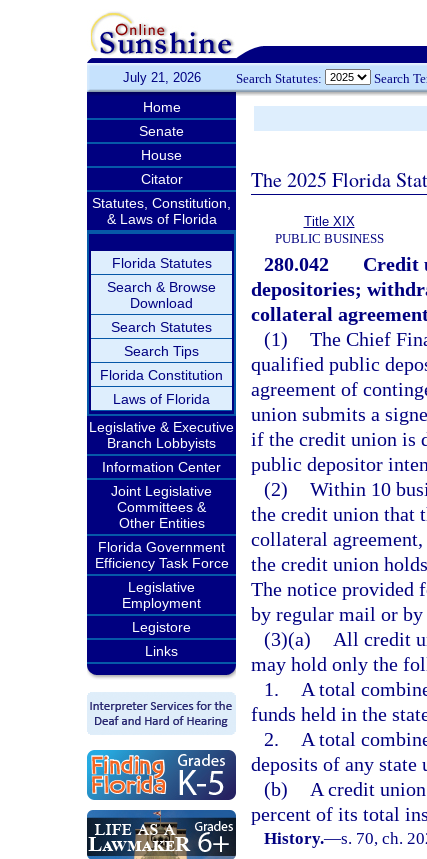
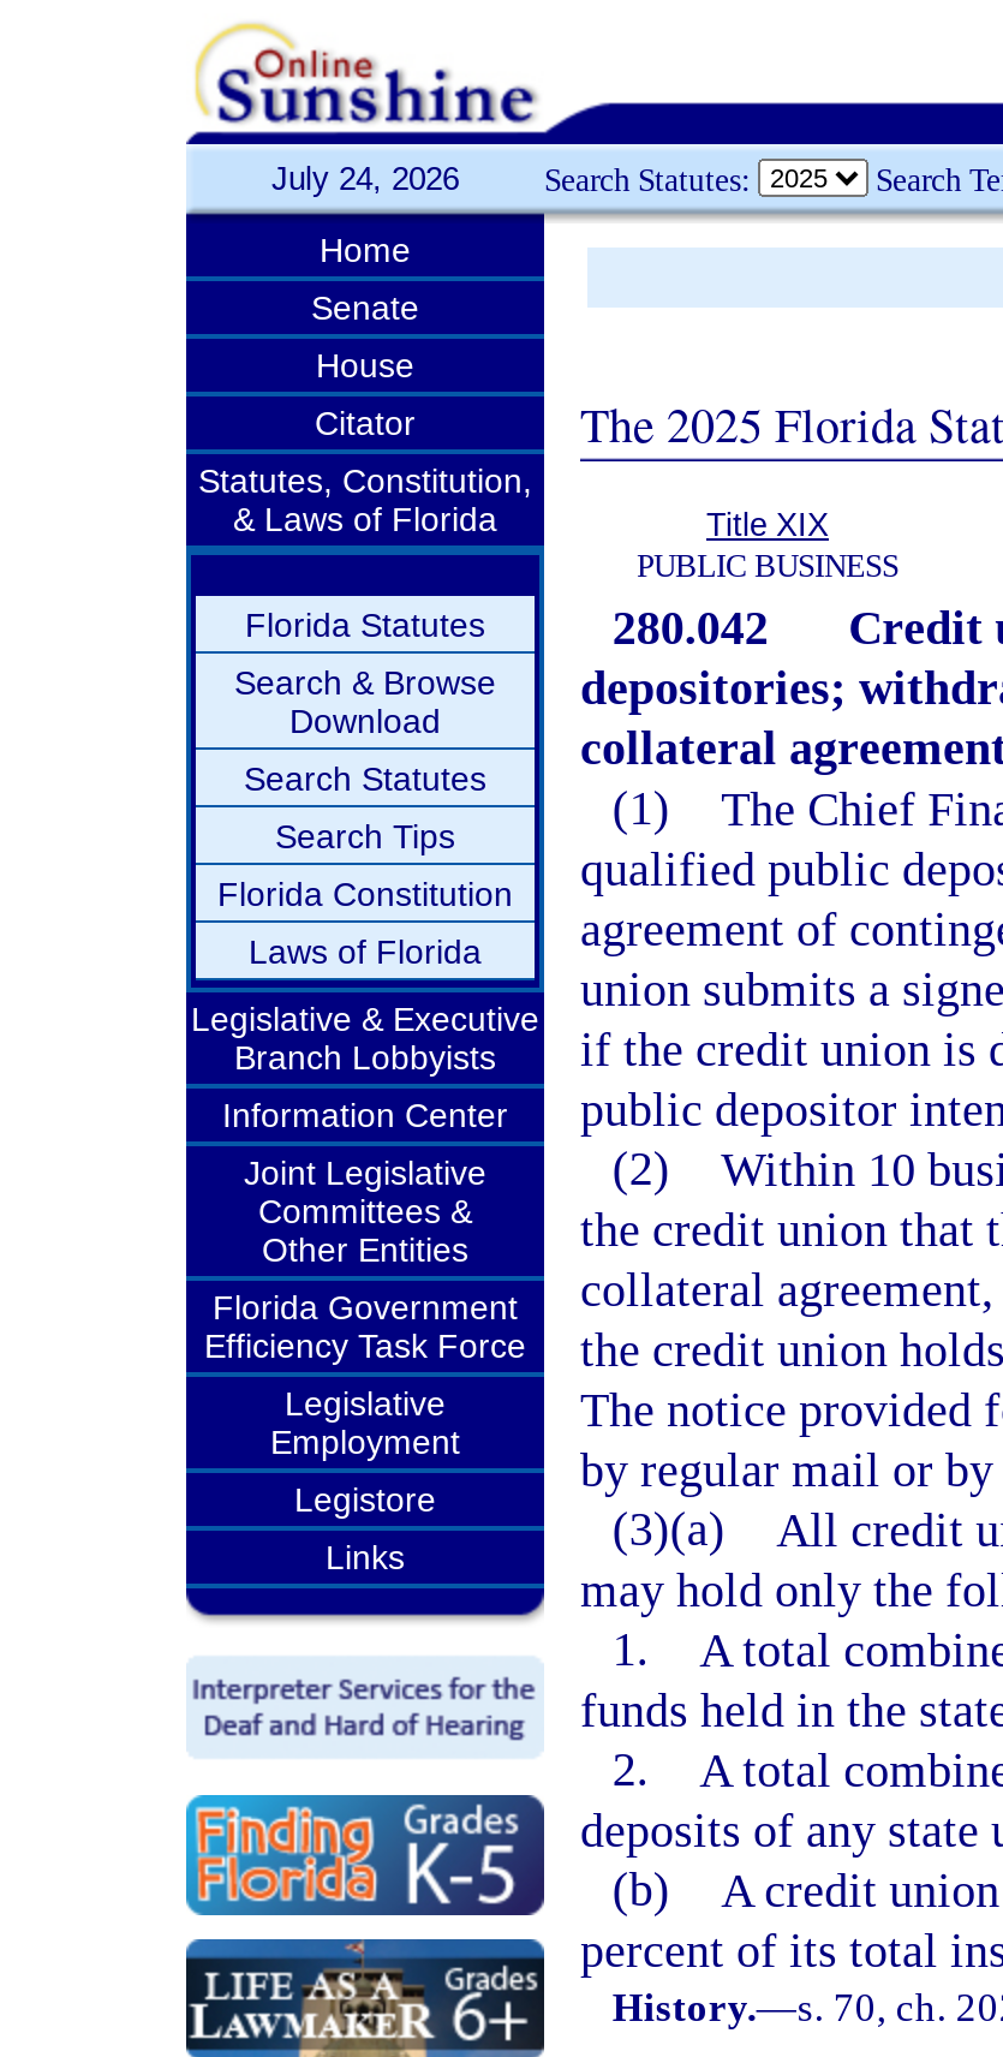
[122,70,200,85] July 21, 2026 -> [271,161,459,197] July 24, 2026

